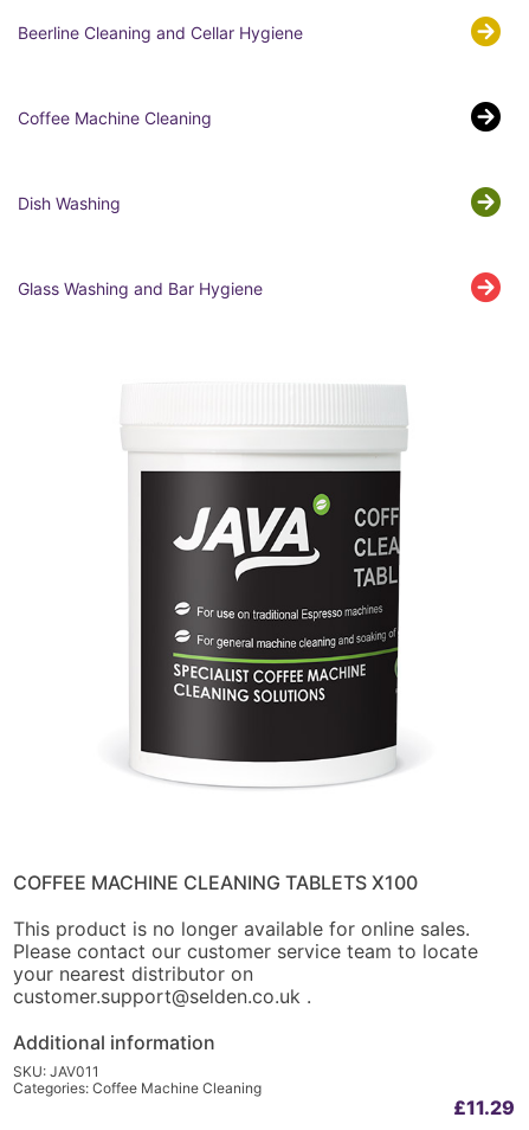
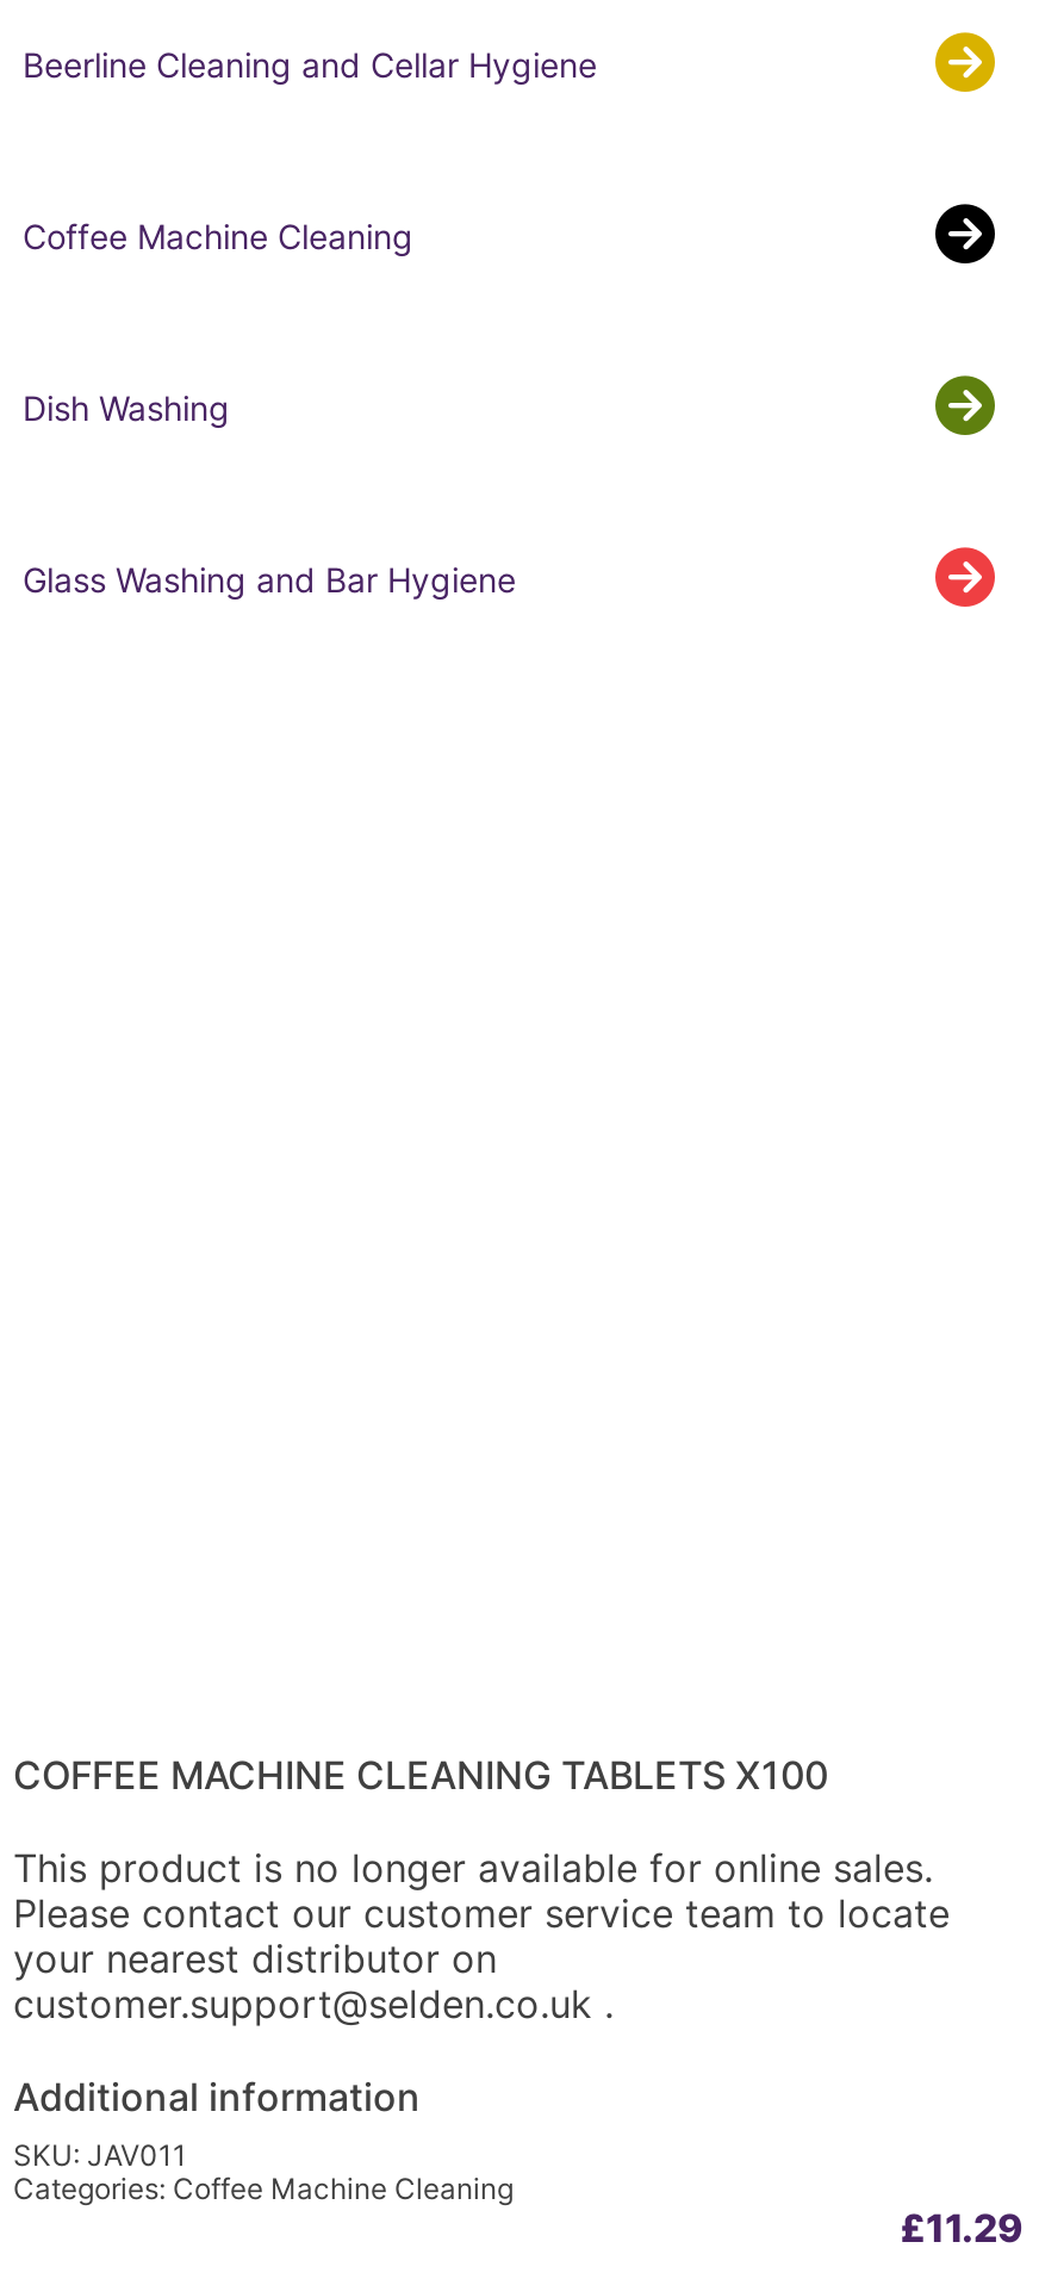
[122,386,408,789] [image] -> none

